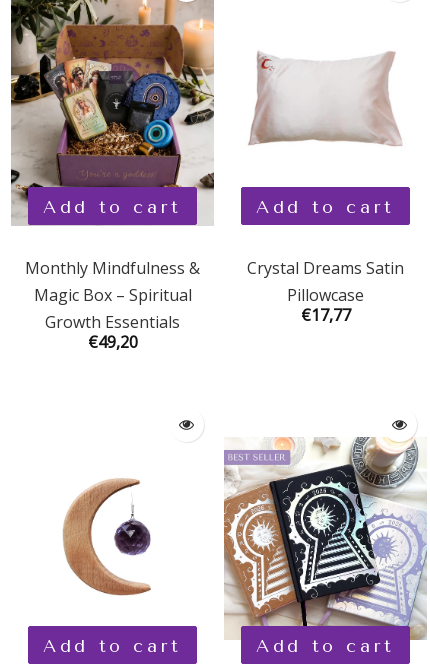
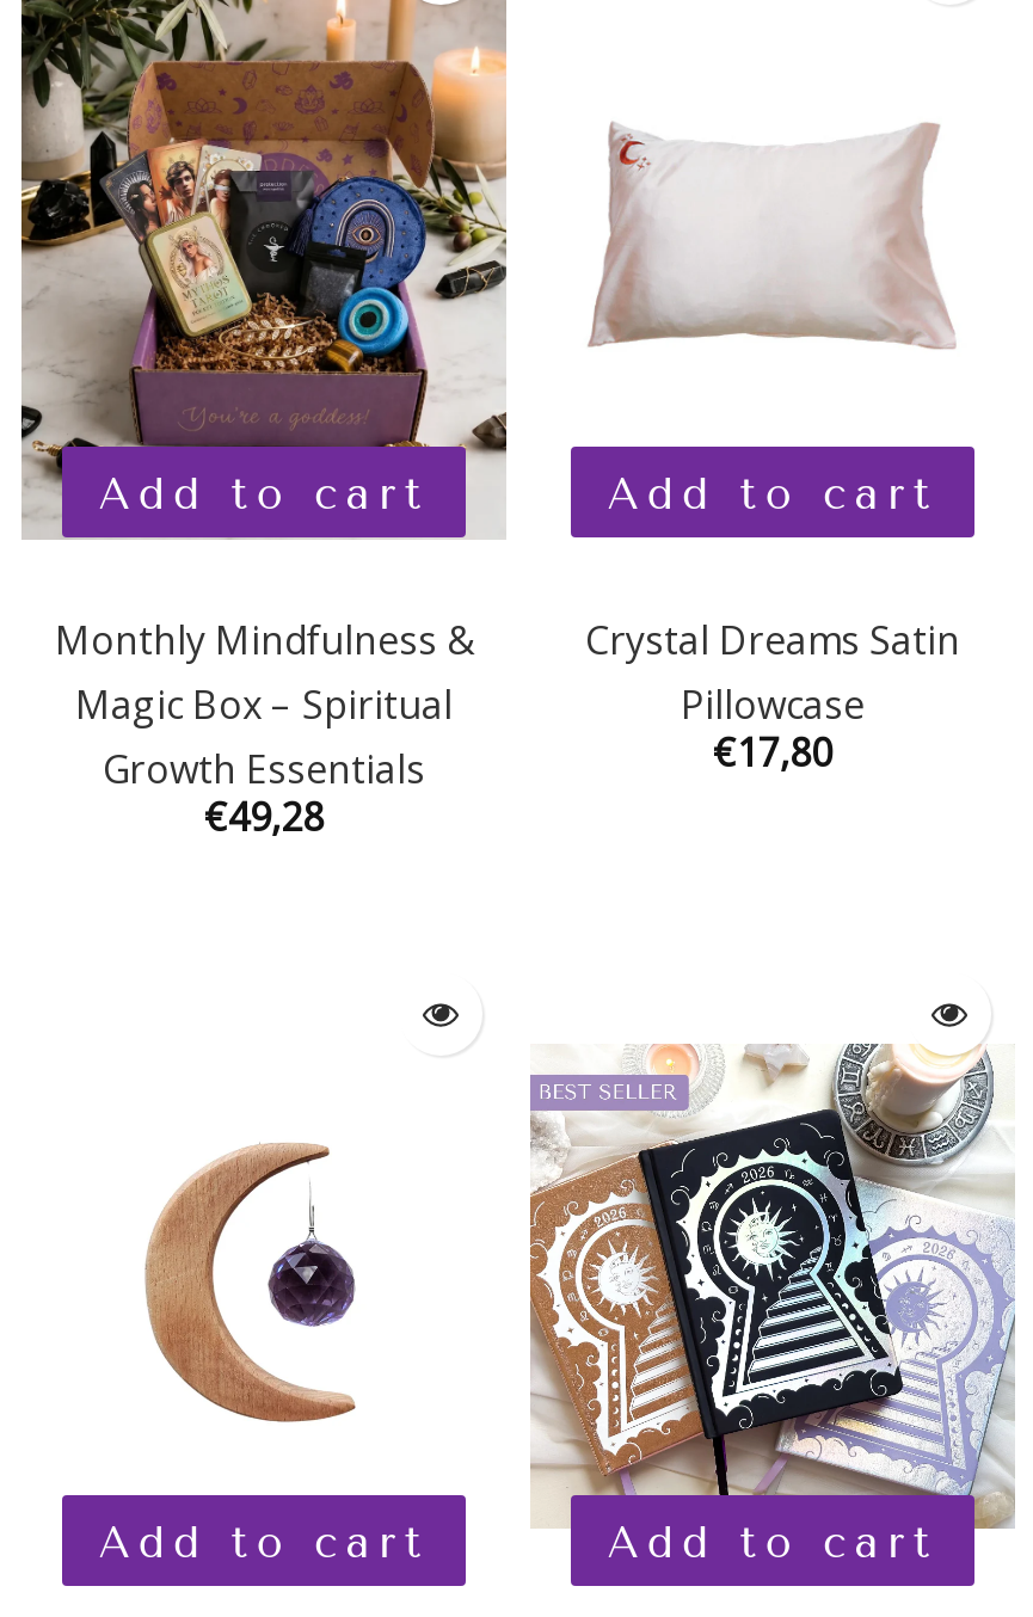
[300,304,350,326] €17,77 -> [713,725,832,778] €17,80
[87,331,137,353] €49,20 -> [204,790,324,842] €49,28

